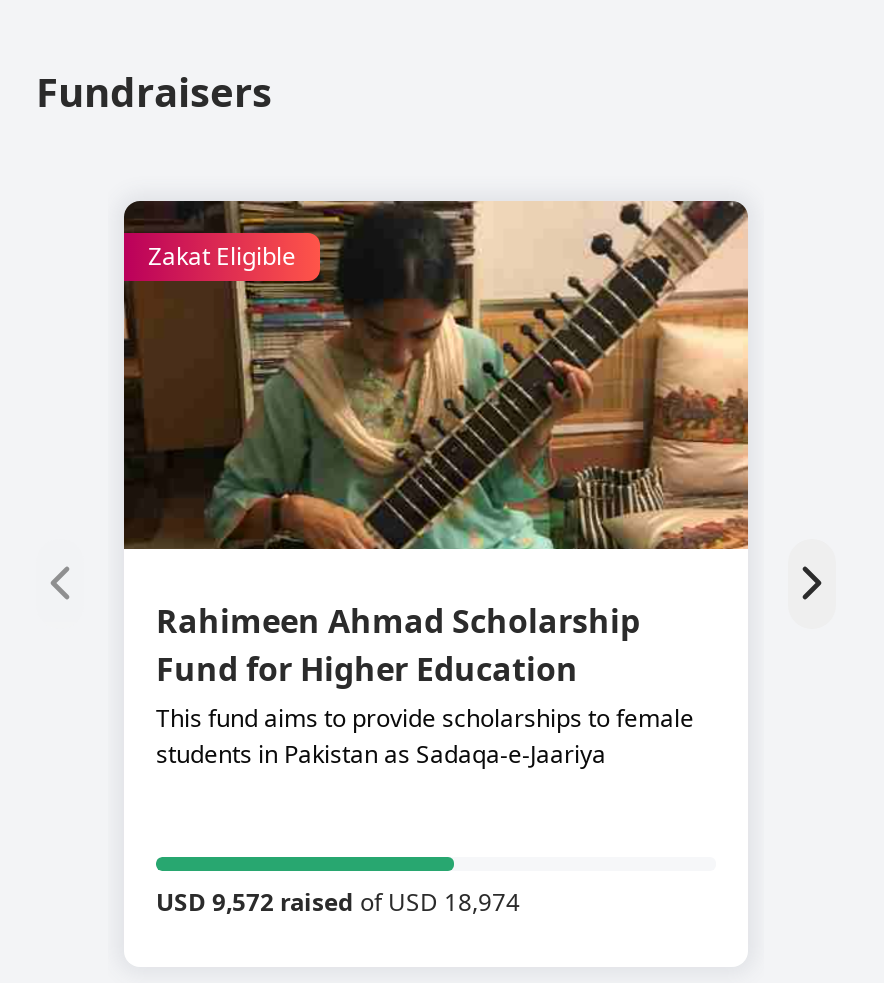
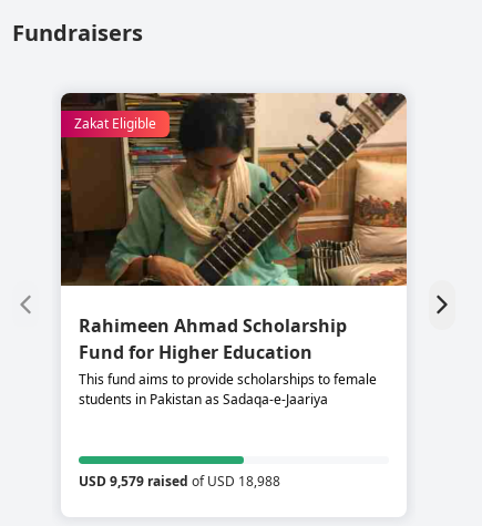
[156,885,520,919] USD 9,572 raised of USD 18,974 -> [79,472,280,490] USD 9,579 raised of USD 18,988

